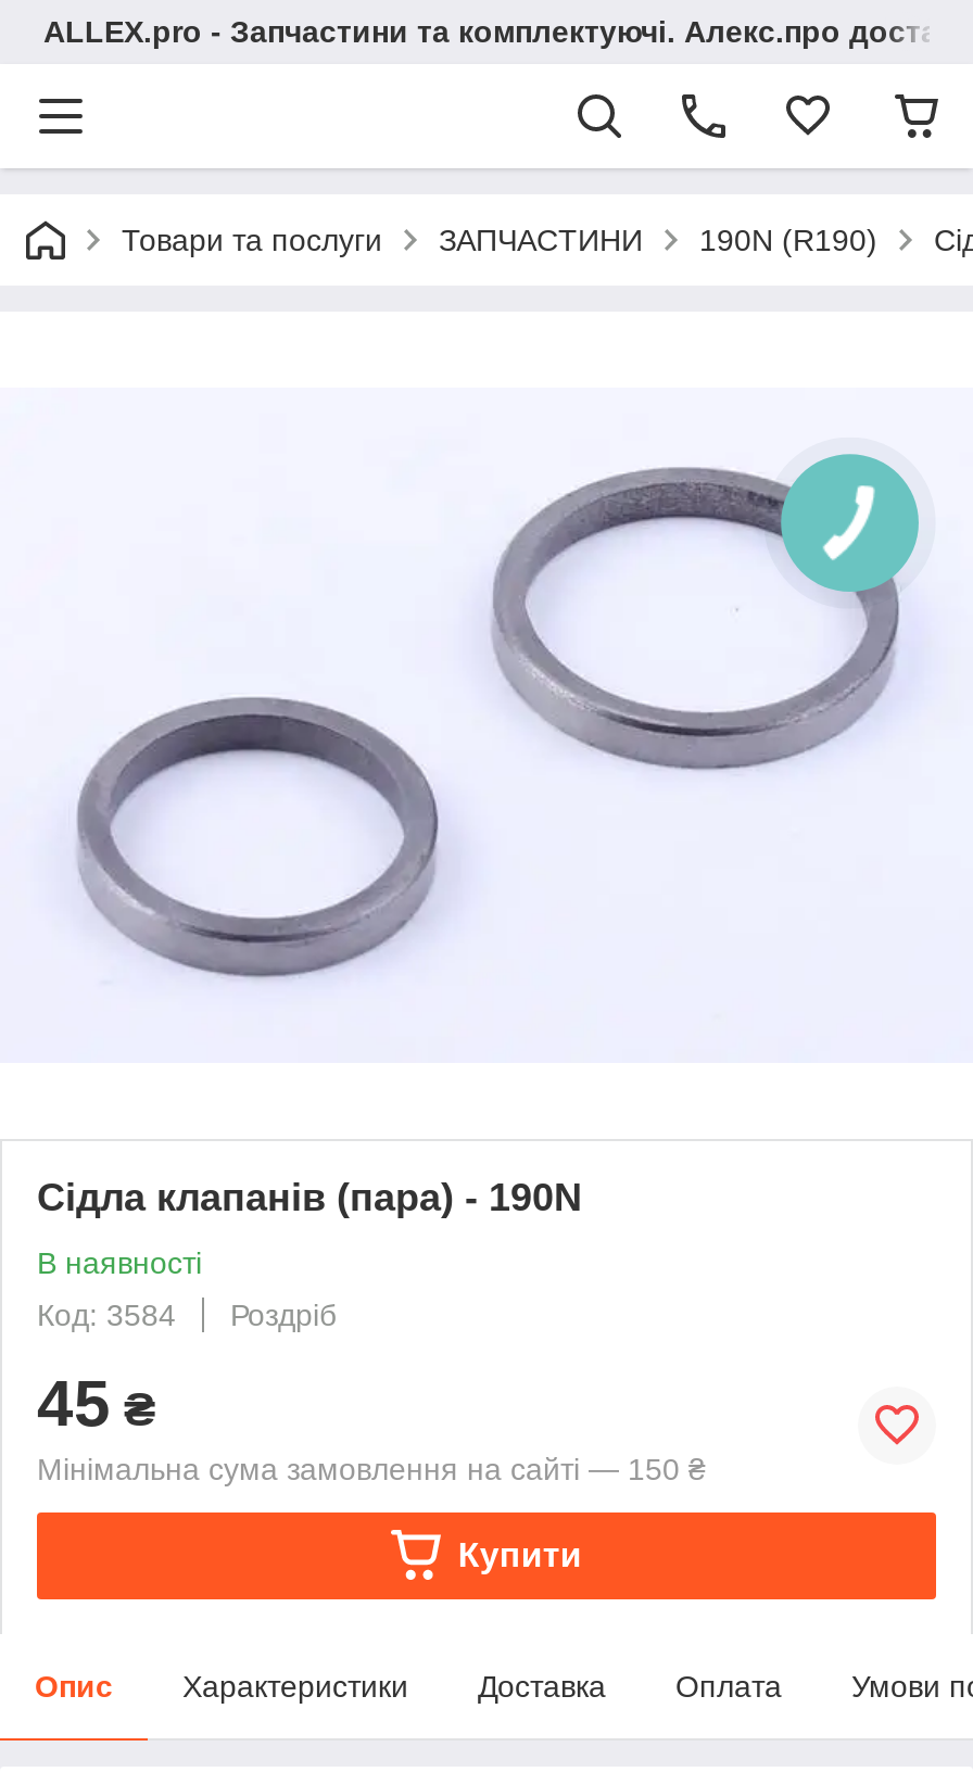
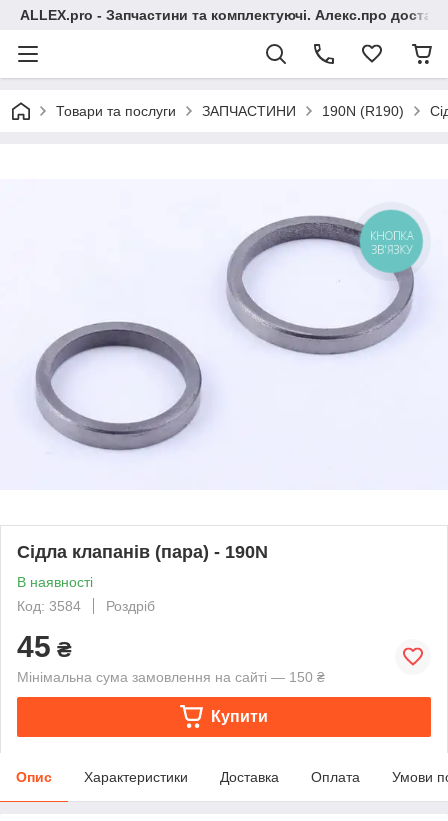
none -> [370,228,413,256] КНОПКА | ЗВ'ЯЗКУ

